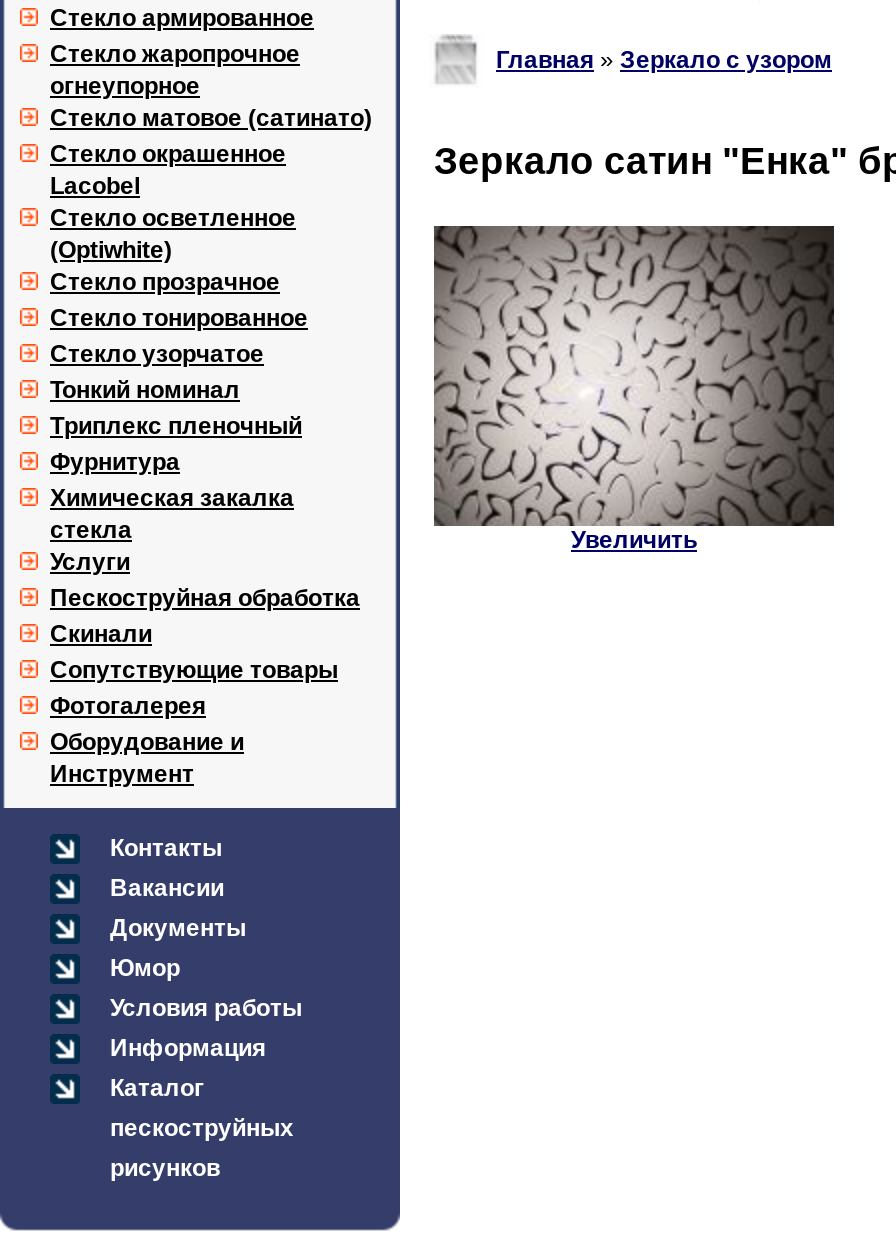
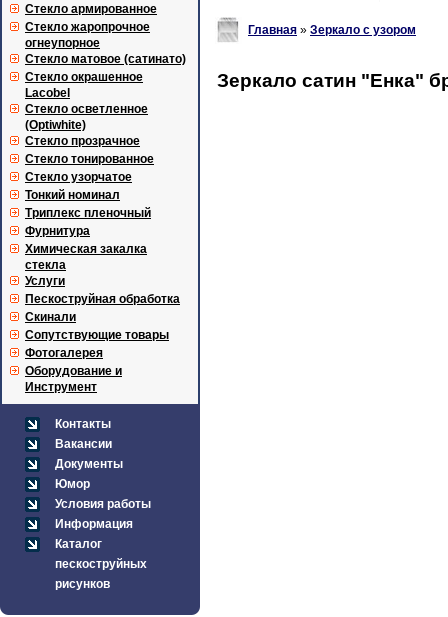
[432,224,836,554] [image] | Увеличить -> none

